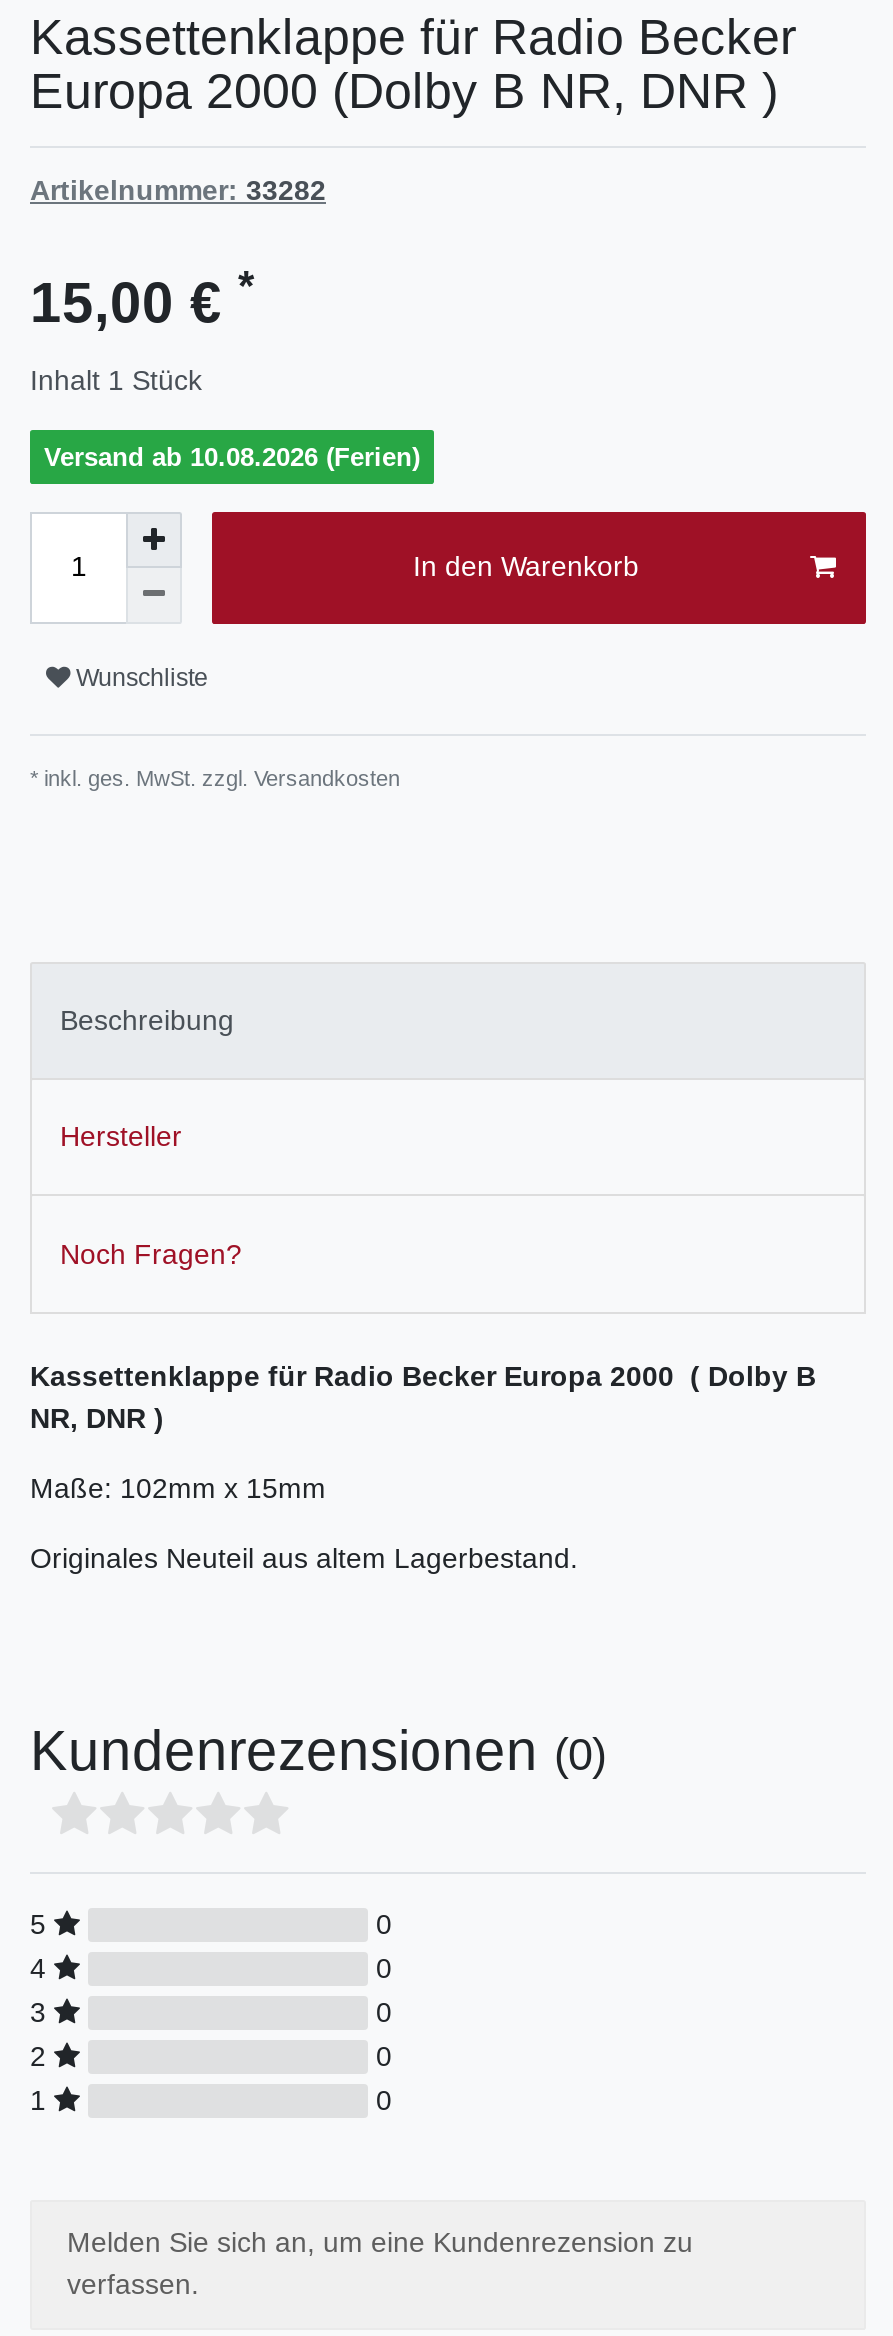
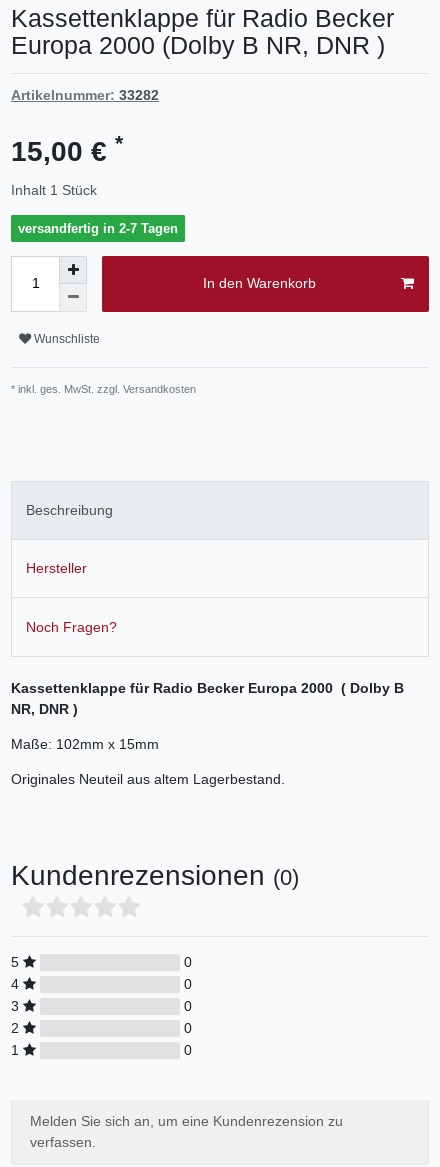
[44,441,420,471] Versand ab 10.08.2026 (Ferien) -> [18,221,178,236] versandfertig in 2-7 Tagen

